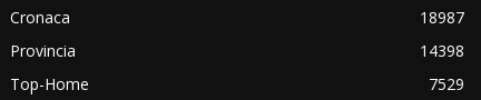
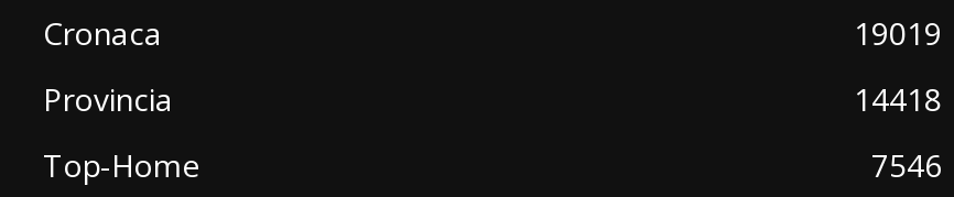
[420,6,464,28] 18987 -> [854,12,942,53] 19019
[420,40,464,61] 14398 -> [854,78,942,120] 14418
[429,73,464,94] 7529 -> [871,144,942,186] 7546

